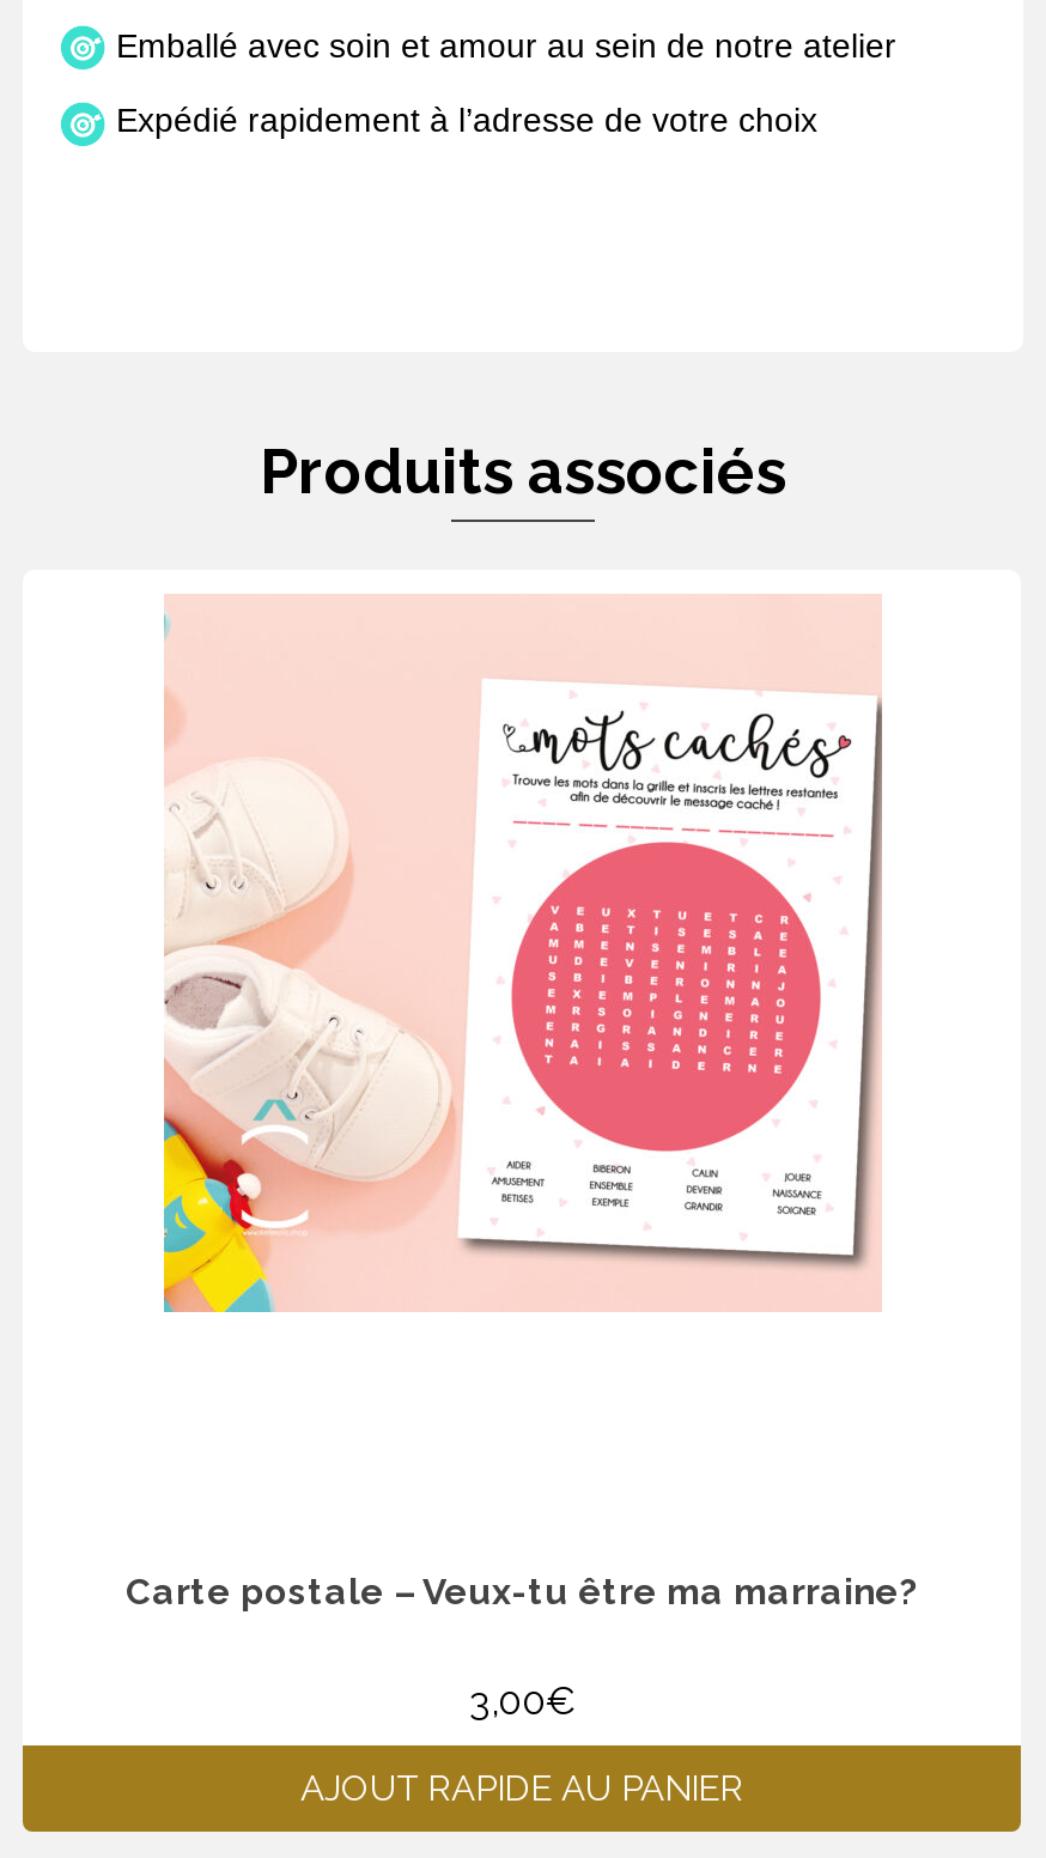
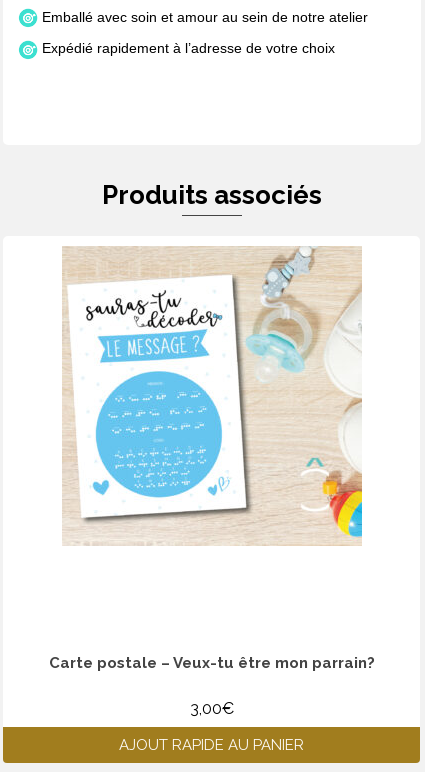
[162,596,882,1314] [image] -> [62,246,363,546] [image]
[126,1570,918,1613] Carte postale – Veux-tu être ma marraine? -> [48,654,374,672] Carte postale – Veux-tu être mon parrain?

